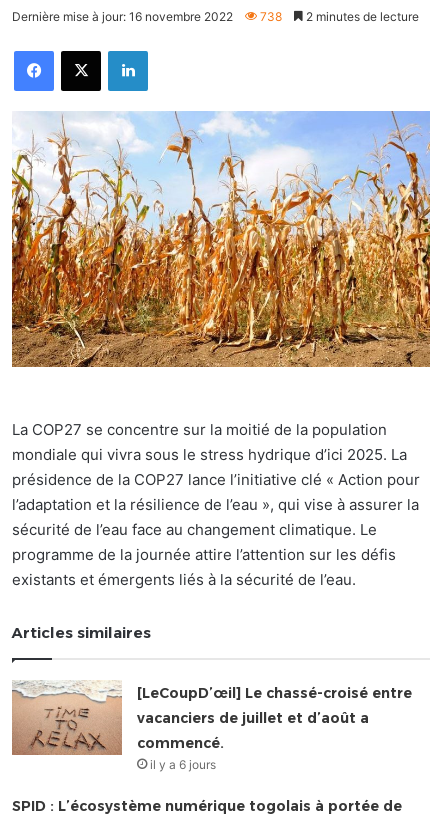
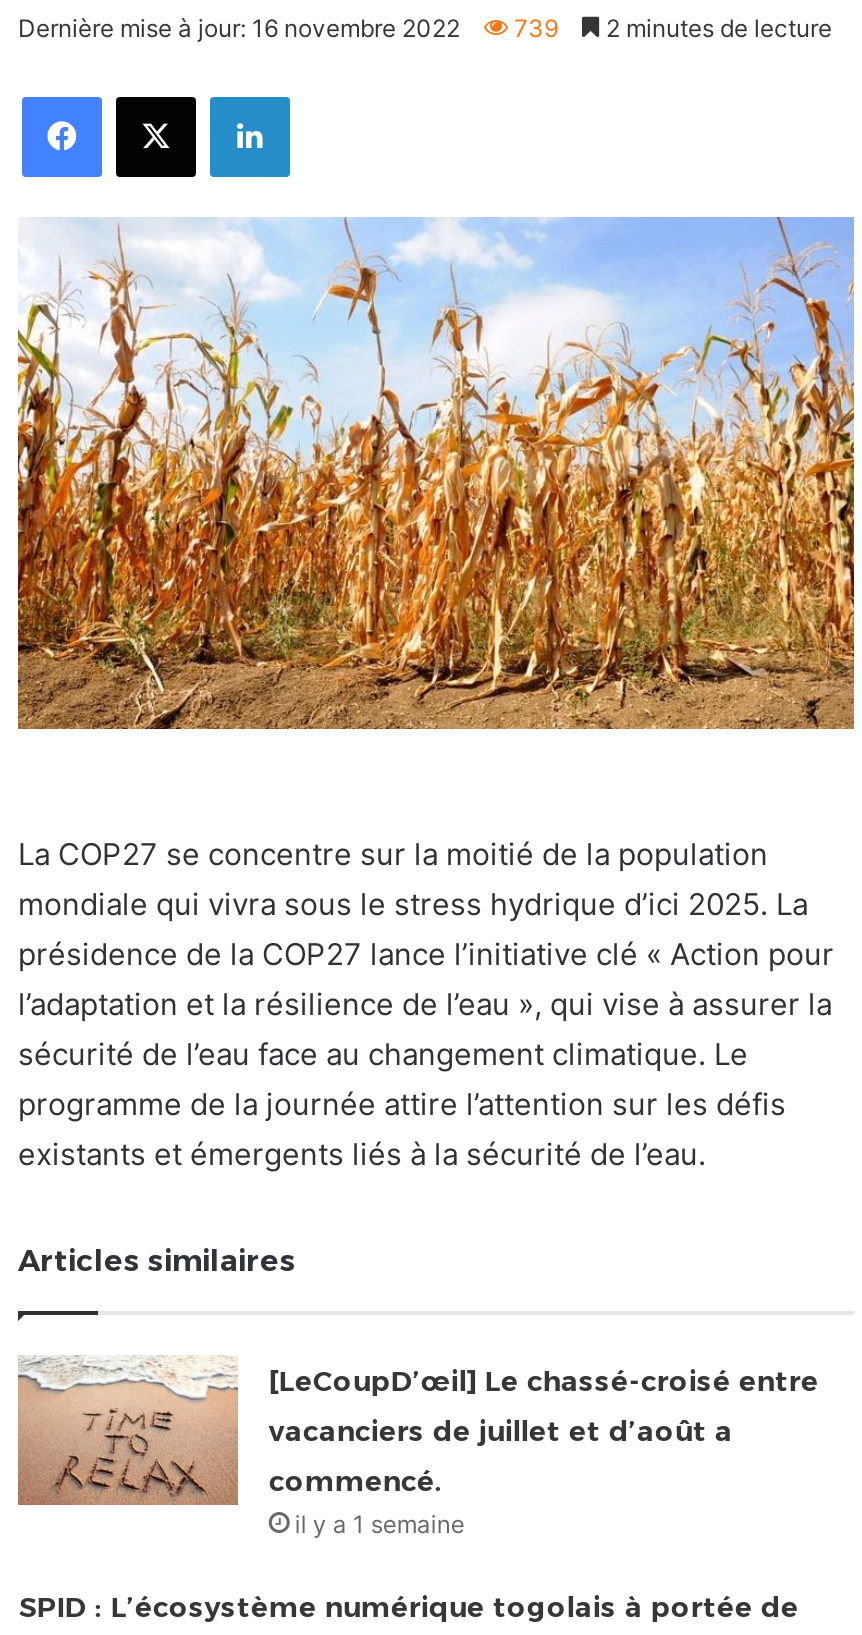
[12,9,419,24] Dernière mise à jour: 16 novembre 2022 738 2 minutes de lecture -> [18,14,832,44] Dernière mise à jour: 16 novembre 2022 739 2 minutes de lecture
[150,757,216,772] il y a 6 jours -> [295,1509,465,1539] il y a 1 semaine

